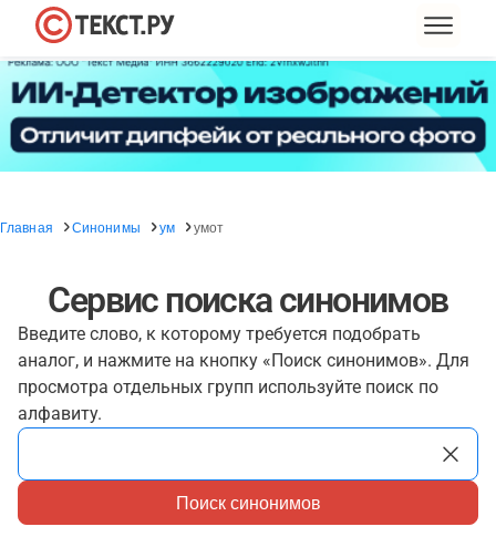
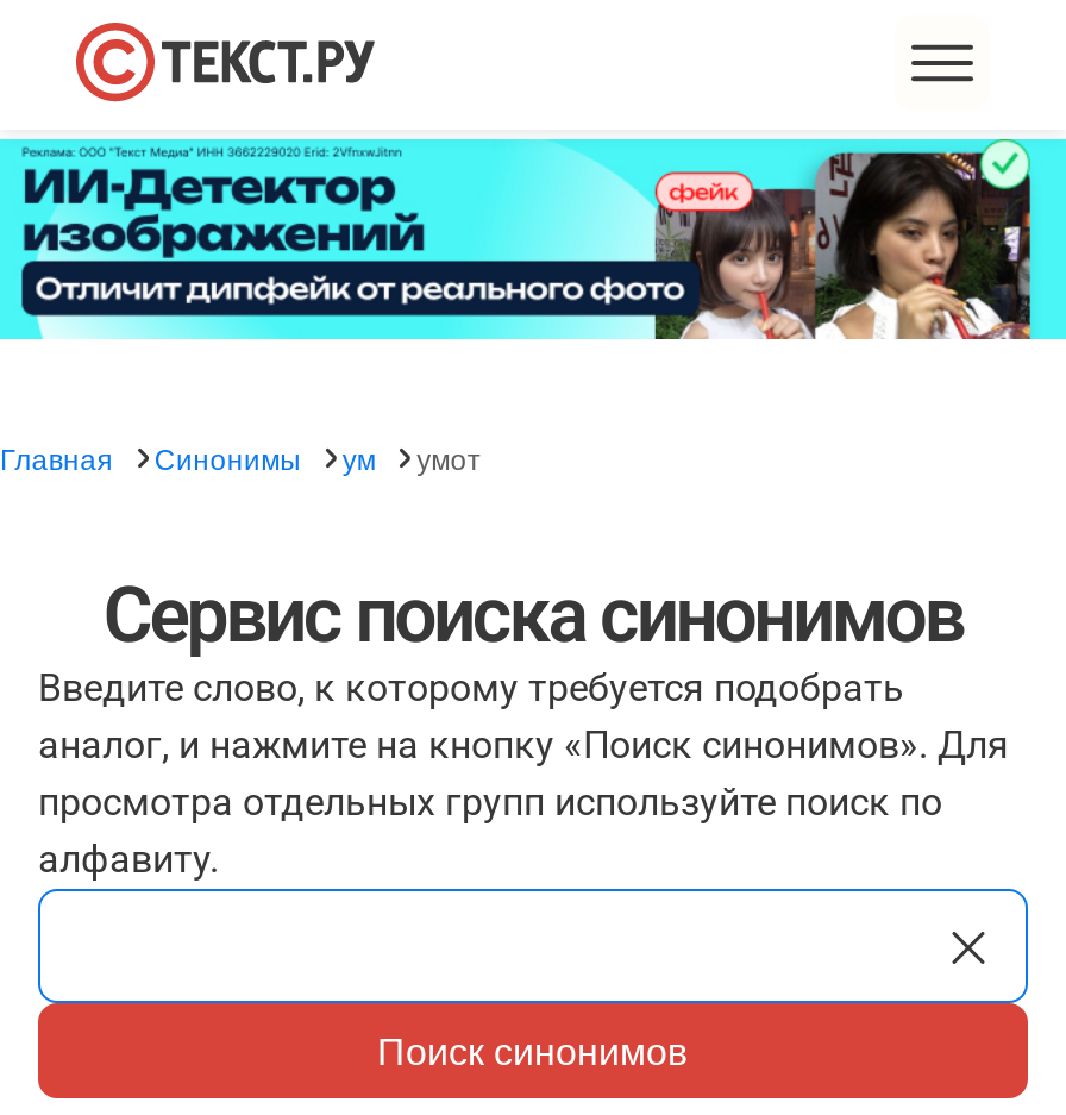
[3,60,489,173] [image] -> [7,139,1045,342] [image]

